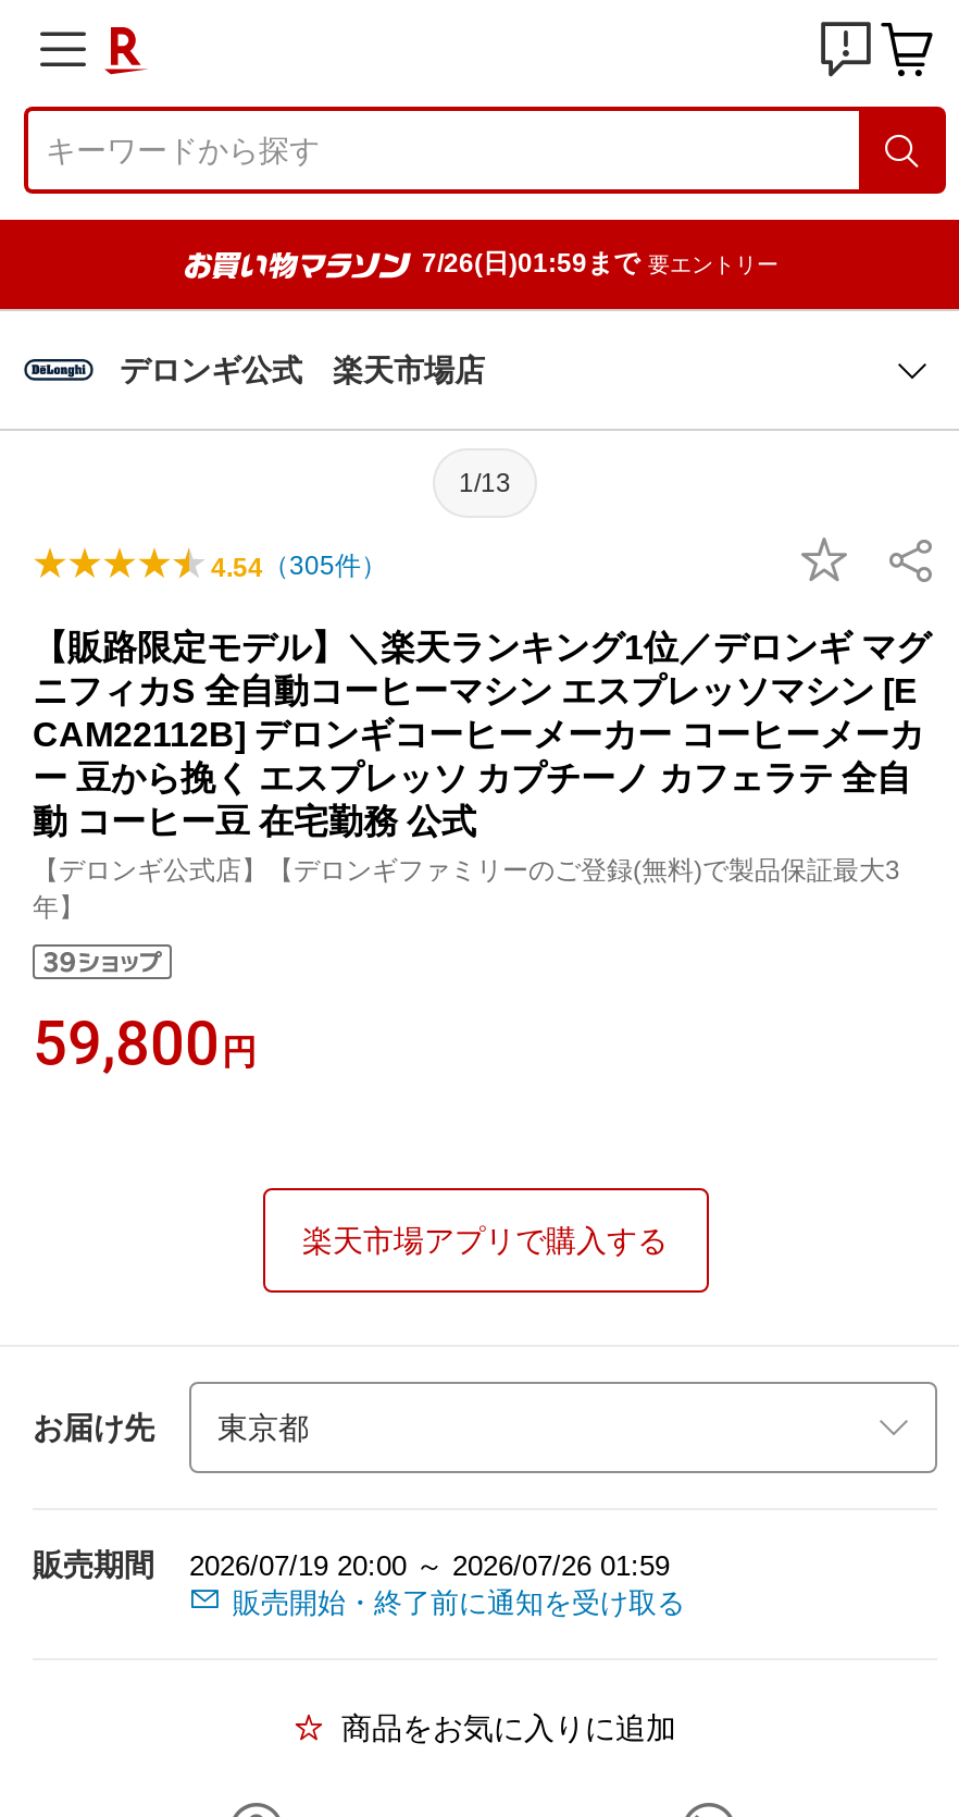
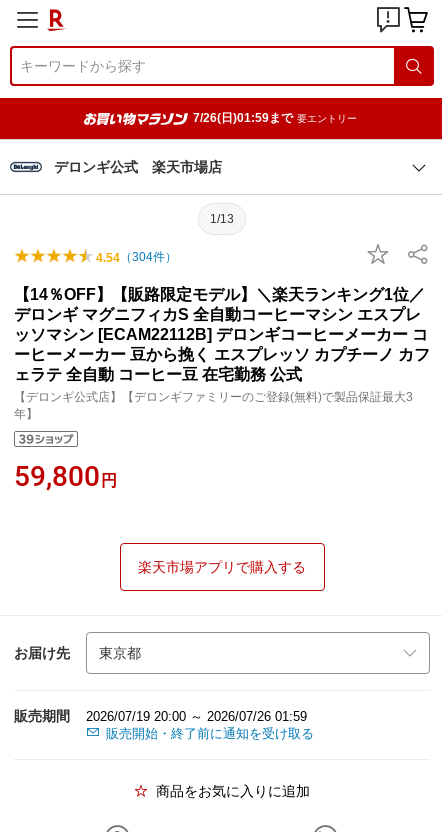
[211,551,387,583] 4.54（305件） -> [96,250,177,265] 4.54（304件）
[33,629,931,840] 【販路限定モデル】＼楽天ランキング1位／デロンギ マグ | ニフィカS 全自動コーヒーマシン エスプレッソマシン [E | CAM22112B] デロンギコーヒーメーカー コーヒーメーカ | ー 豆から挽く エスプレッソ カプチーノ カフェラテ 全自 | 動 コーヒー豆 在宅勤務 公式 -> [14,286,430,383] 【14％OFF】【販路限定モデル】＼楽天ランキング1位／ | デロンギ マグニフィカS 全自動コーヒーマシン エスプレ | ッソマシン [ECAM22112B] デロンギコーヒーメーカー コ | ーヒーメーカー 豆から挽く エスプレッソ カプチーノ カフ | ェラテ 全自動 コーヒー豆 在宅勤務 公式

